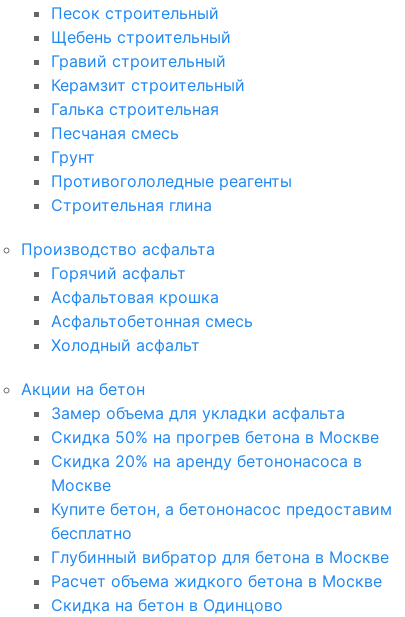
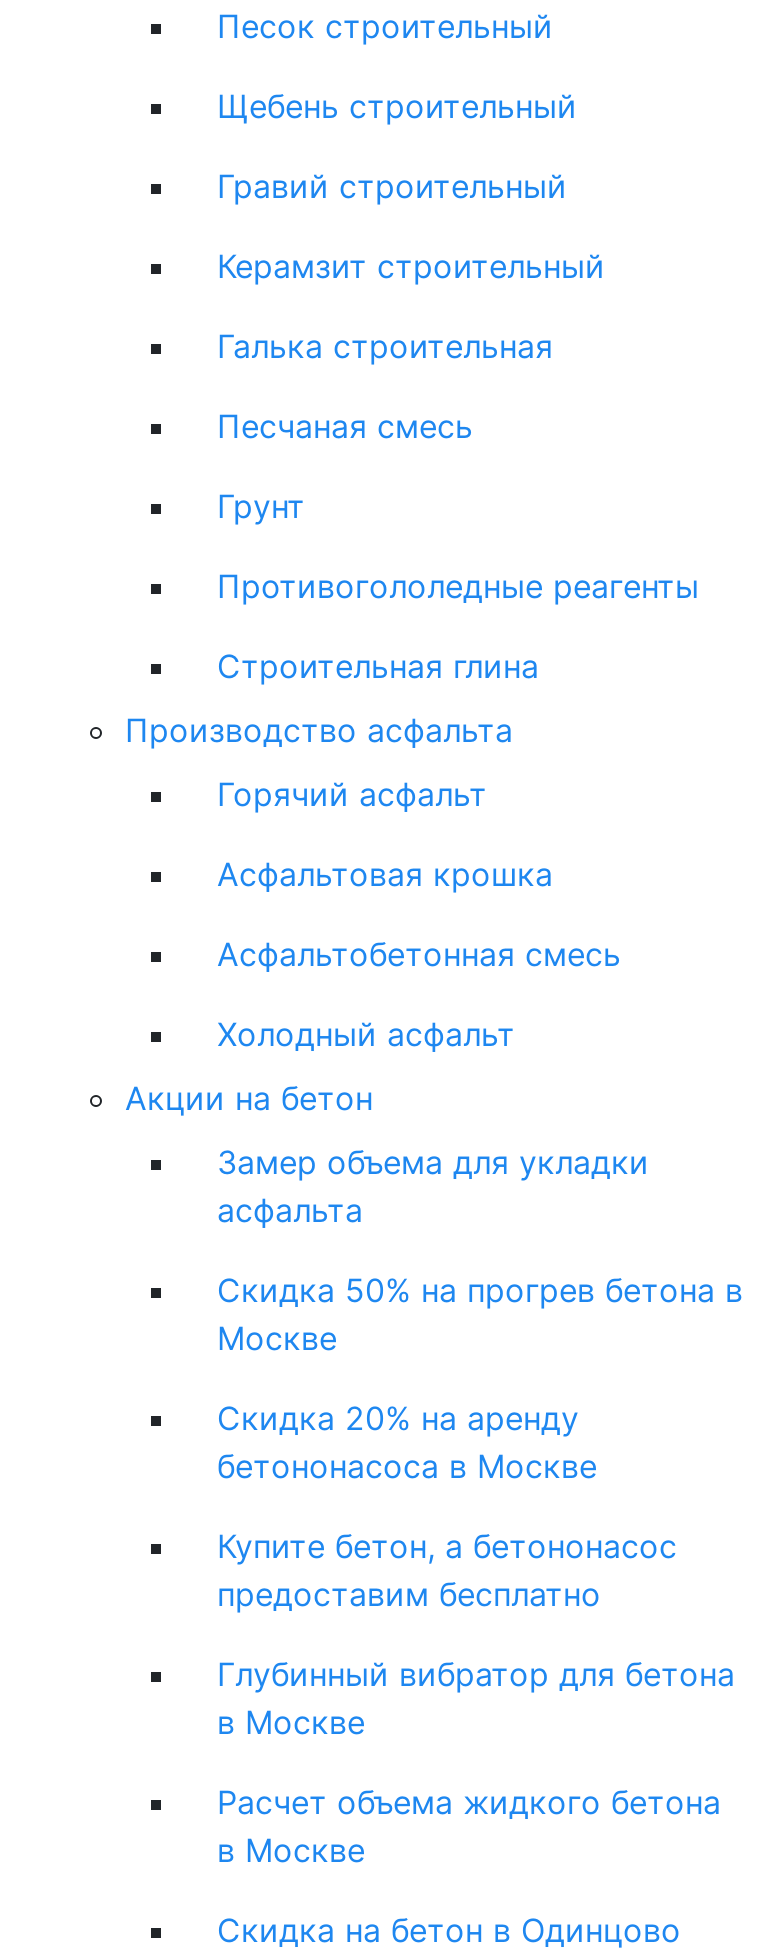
[51,403,379,471] Замер объема для укладки асфальта | Скидка 50% на прогрев бетона в Москве | Скидка 20% на аренду бетононасоса в -> [217,1141,743,1309] Замер объема для укладки | асфальта | Скидка 50% на прогрев бетона в
[51,499,392,591] Купите бетон, а бетононасос предоставим | бесплатно | Глубинный вибратор для бетона в Москве | Расчет объема жидкого бетона в Москве -> [217,1397,735,1869] Скидка 20% на аренду | бетононасоса в Москве | Купите бетон, а бетононасос | предоставим бесплатно | Глубинный вибратор для бетона | в Москве | Расчет объема жидкого бетона | в Москве

